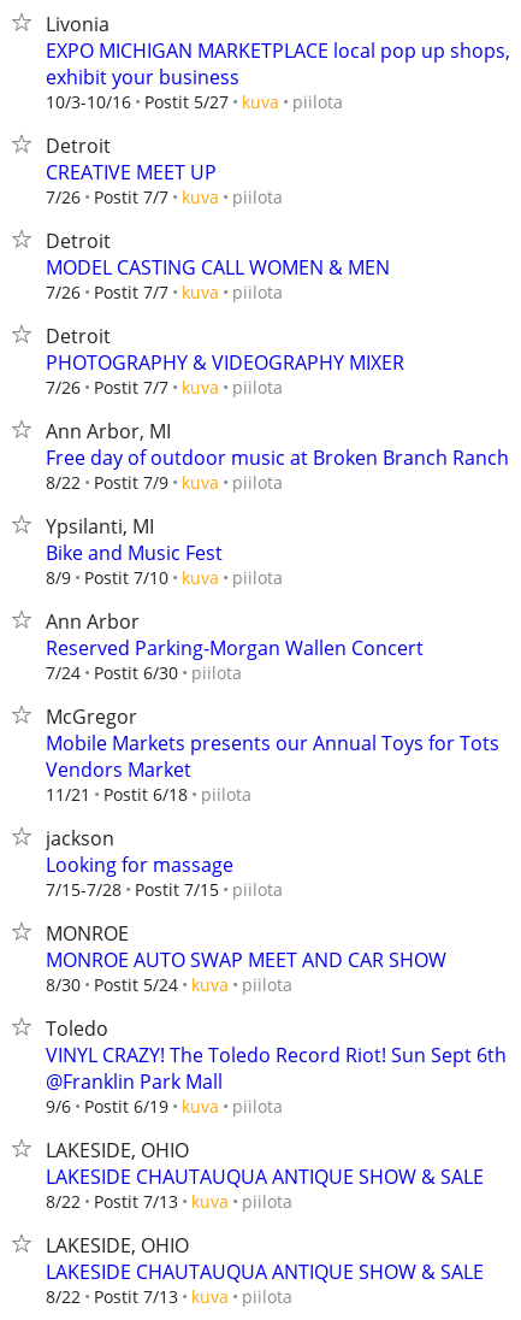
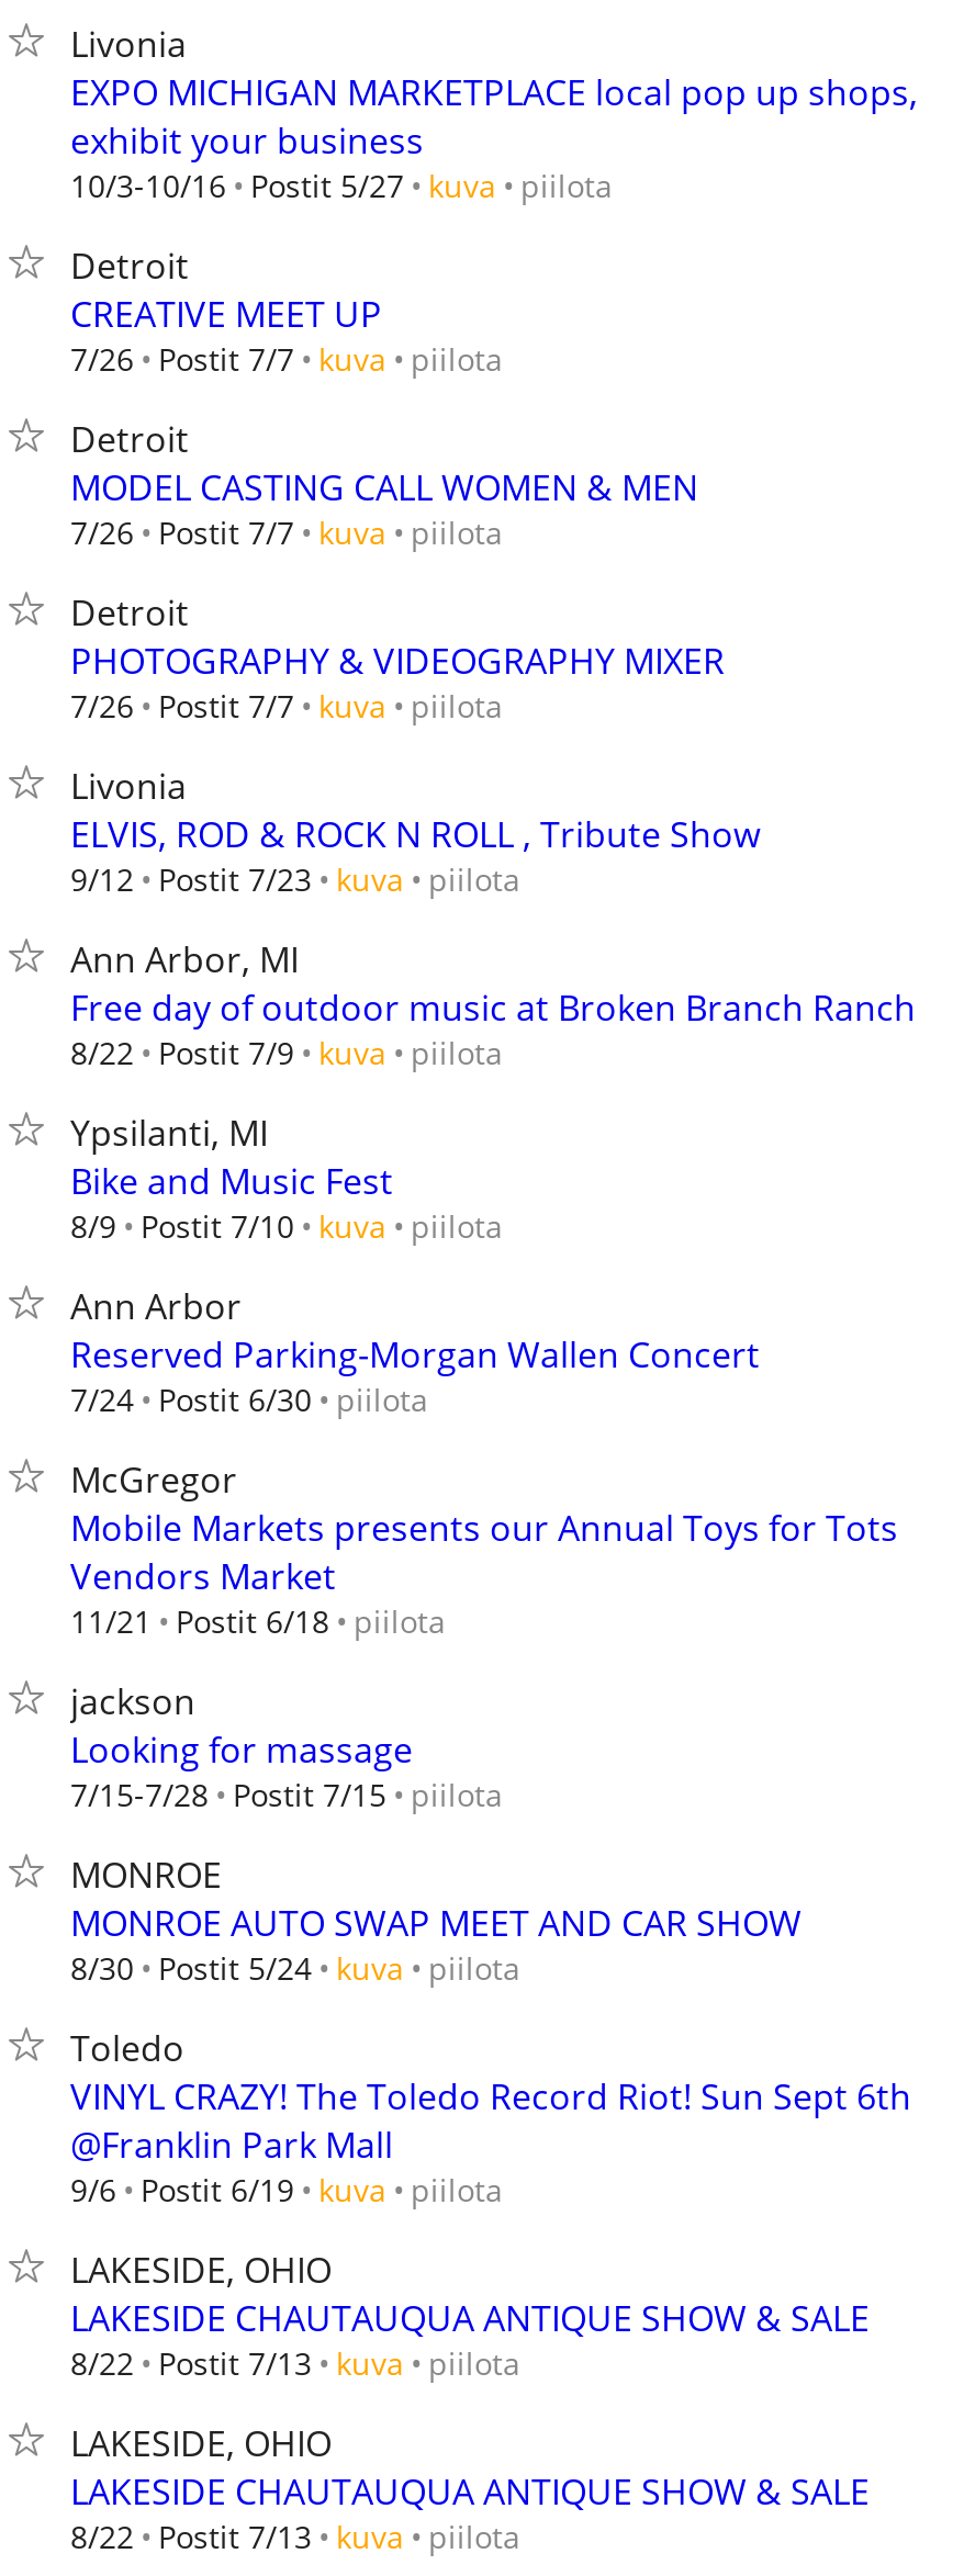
none -> [70,762,760,900] Livonia | ELVIS, ROD & ROCK N ROLL , Tribute Show | 9/12 Postit 7/23 kuva piilota

